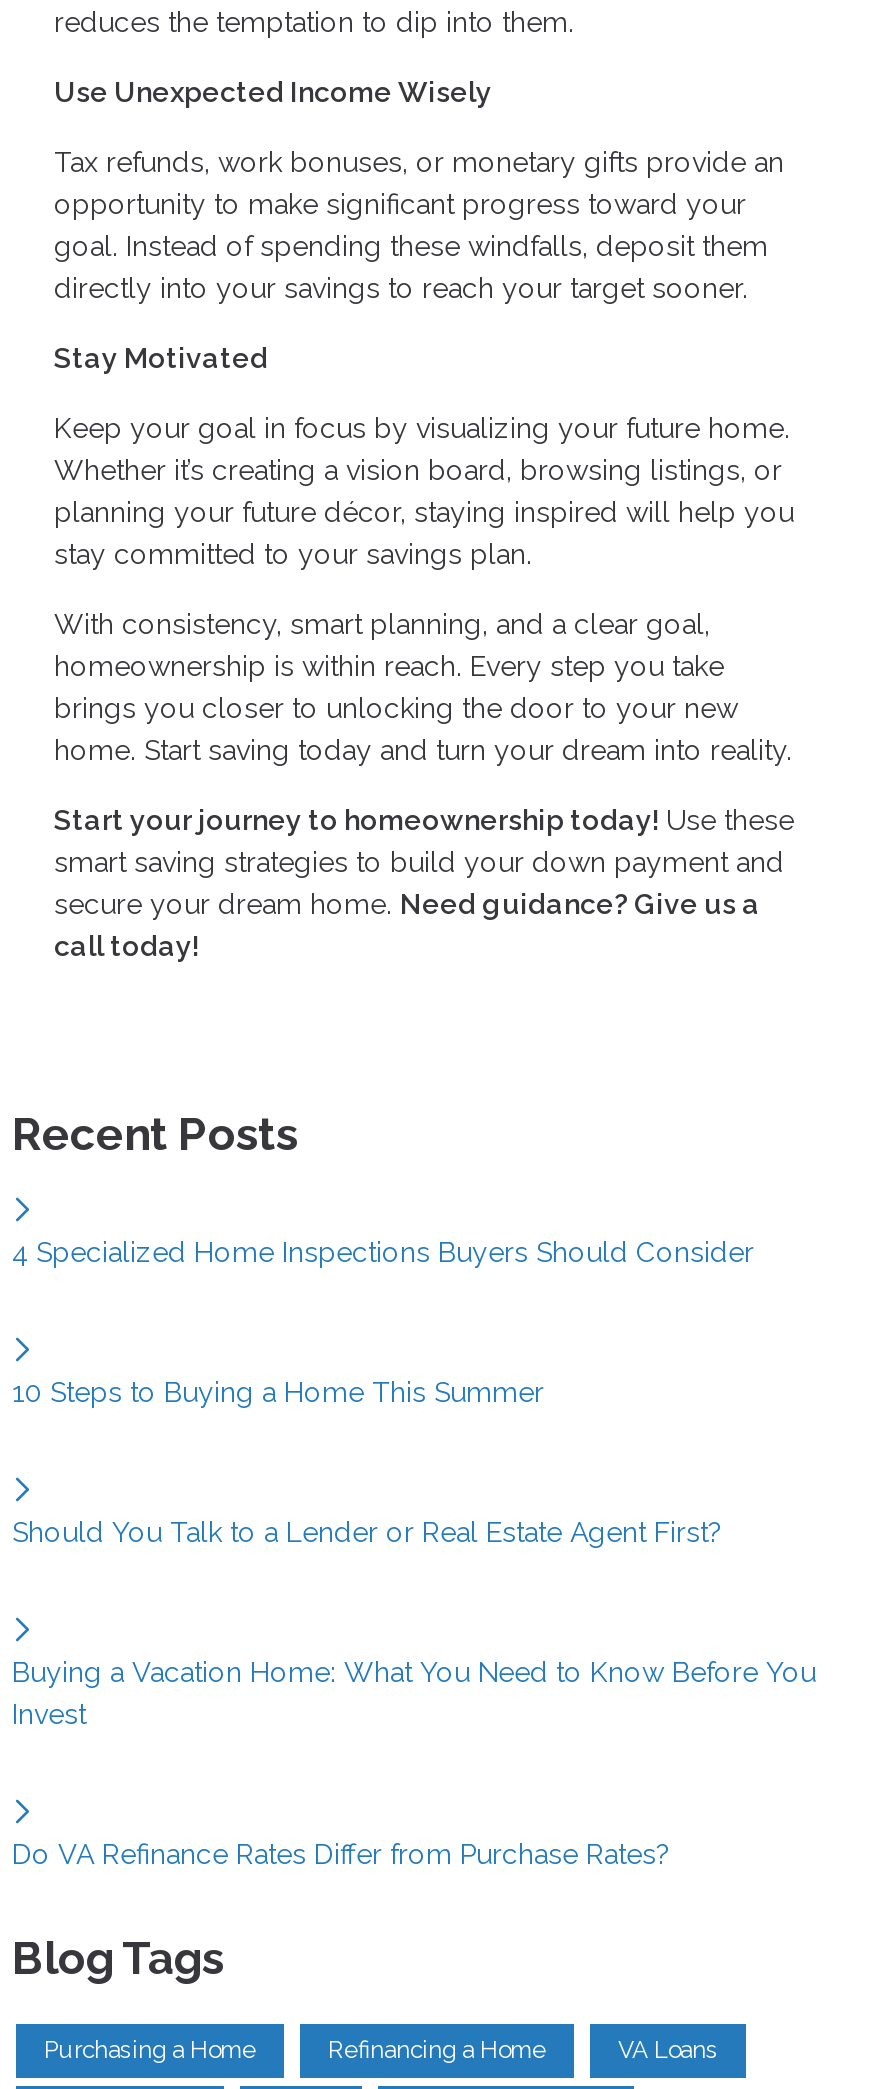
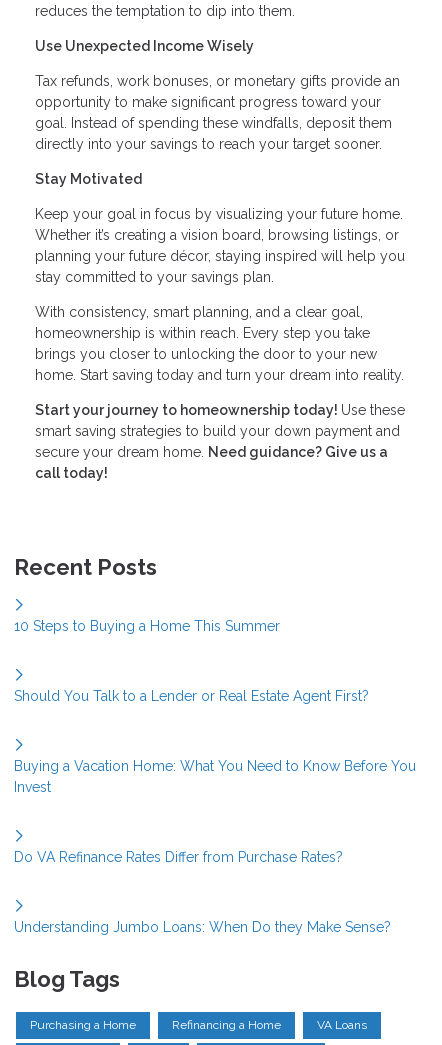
[12,1236,754,1268] 4 Specialized Home Inspections Buyers Should Consider -> none
moved [12,1376,816,1870] -> [14,618,416,865]: 10 Steps to Buying a Home This Summer | Should You Talk to a Lender or Real Estate Agent First? | Buying a Vacation Home: What You Need to Know Before You | Invest | Do VA Refinance Rates Differ from Purchase Rates?
none -> [14,919,391,935] Understanding Jumbo Loans: When Do they Make Sense?

